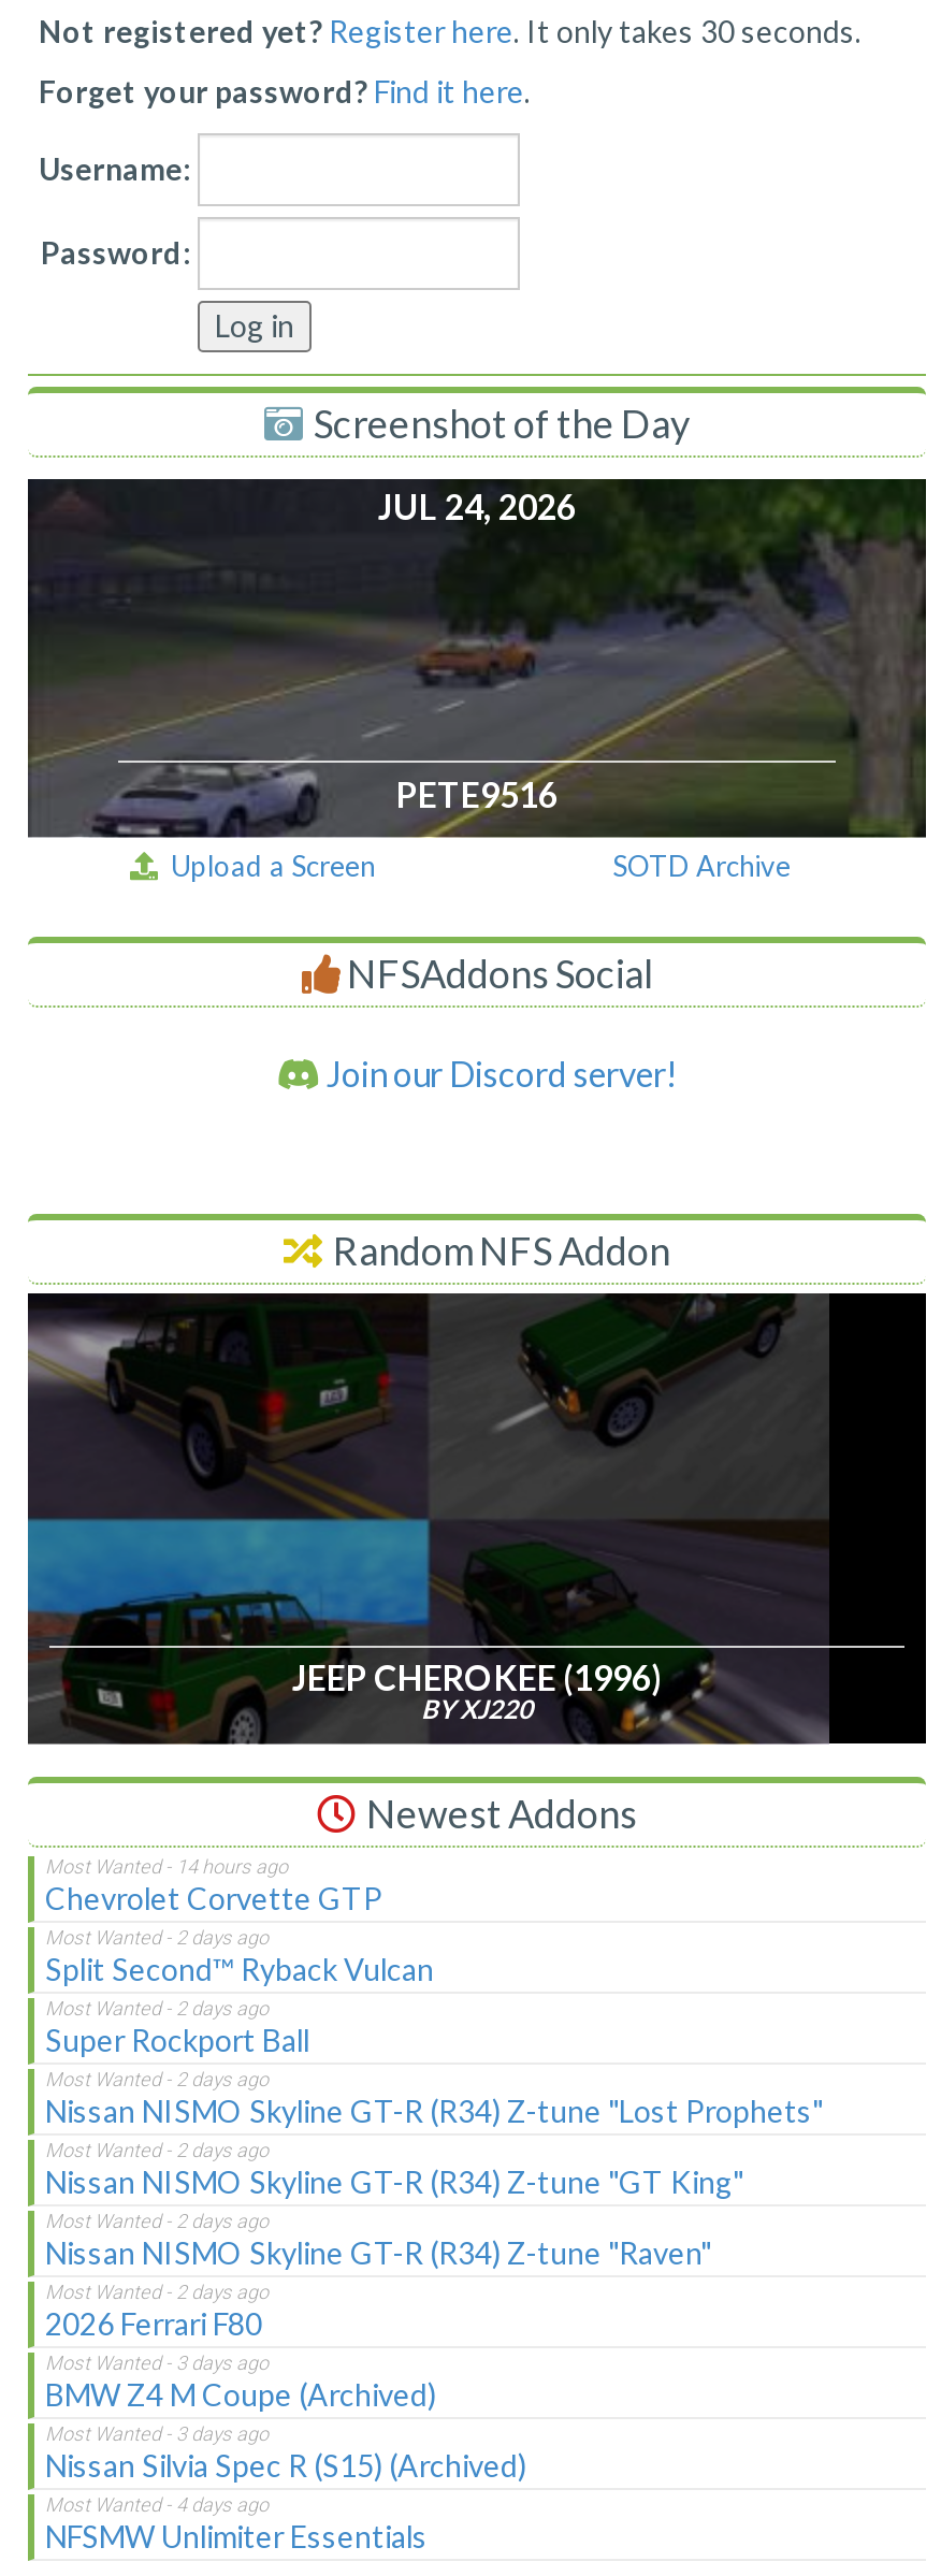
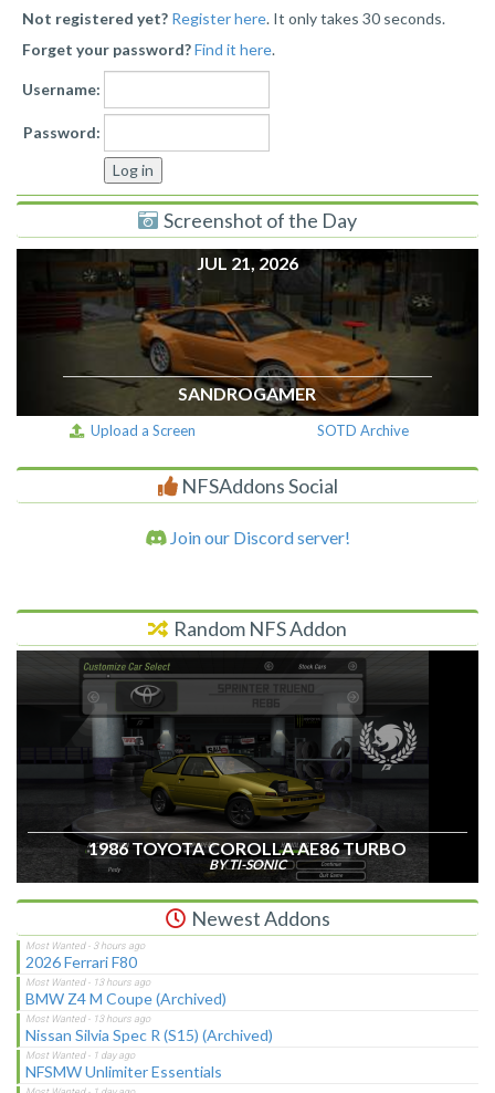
[28,479,926,840] [image] | JUL 24, 2026 -> [18,249,477,416] [image] | JUL 21, 2026
[396,773,558,813] PETE9516 -> [178,383,317,404] SANDROGAMER
[26,1293,829,1745] [image] | JEEP CHEROKEE (1996) | BY XJ220 -> [15,650,428,883] [image] | 1986 TOYOTA COROLLA AE86 TURBO | BY TI-SONIC
[45,1879,823,2270] Chevrolet Corvette GTP | Split Second™ Ryback Vulcan | Super Rockport Ball | Nissan NISMO Skyline GT-R (R34) Z-tune "Lost Prophets" | Nissan NISMO Skyline GT-R (R34) Z-tune "GT King" | Nissan NISMO Skyline GT-R (R34) Z-tune "Raven" -> none

